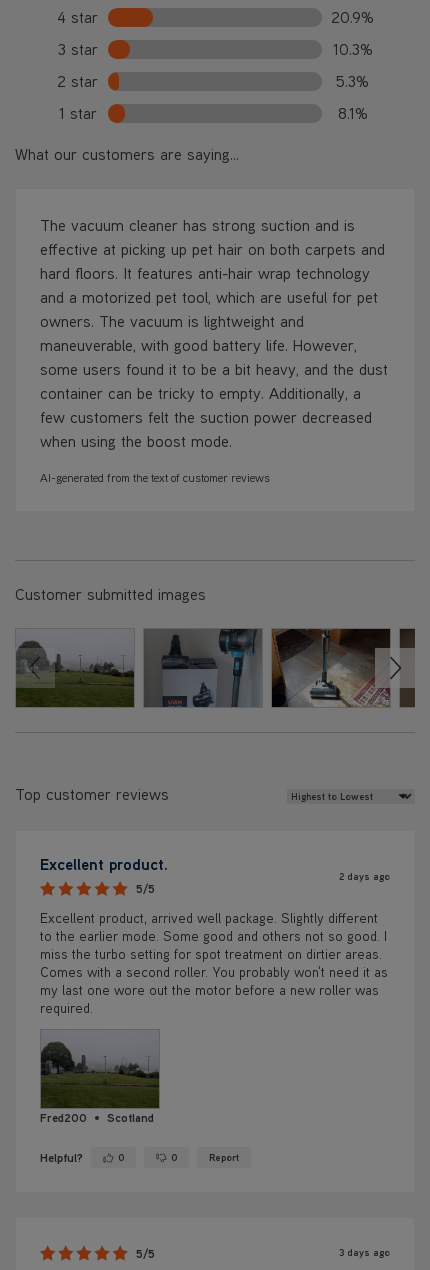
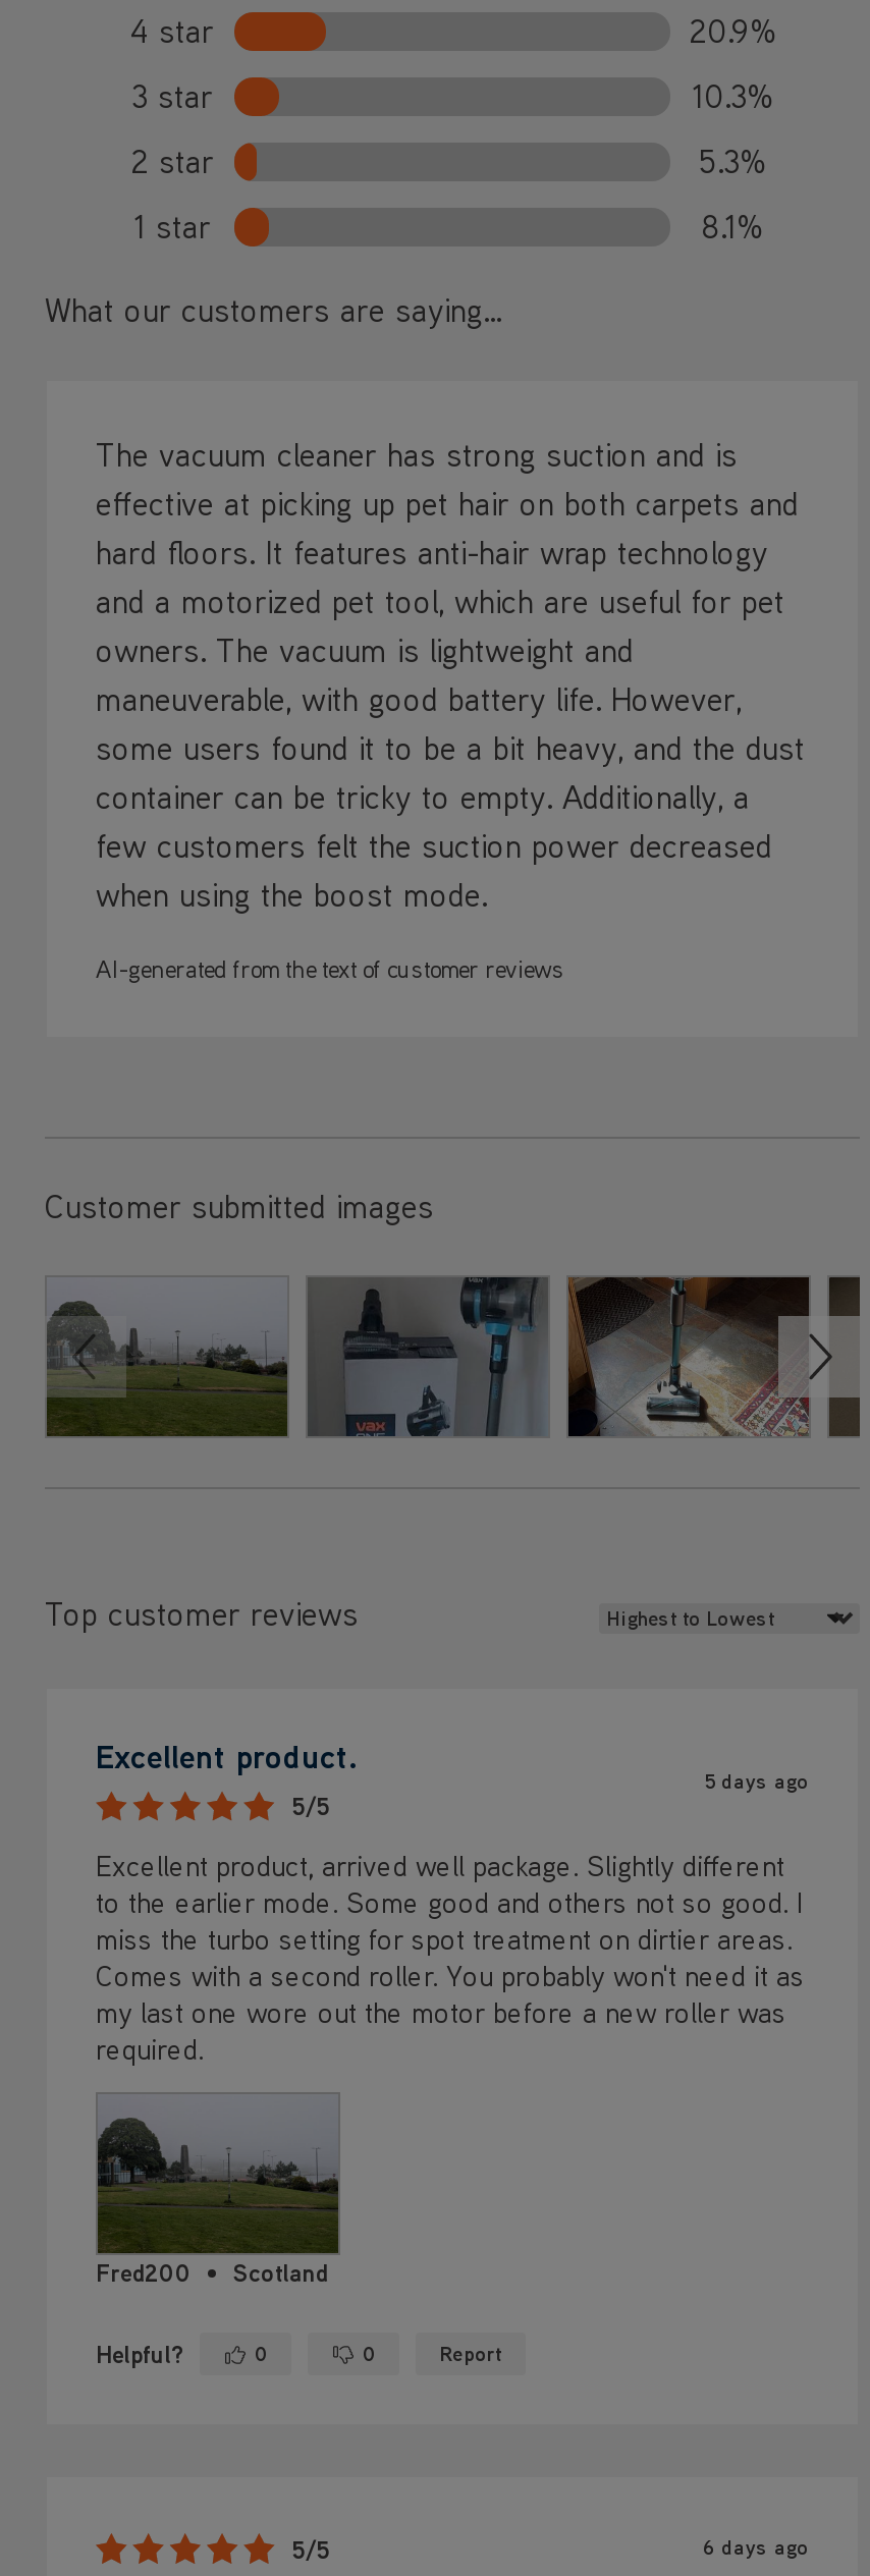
[339,870,390,883] 2 days ago -> [705,1768,809,1794] 5 days ago
[339,1245,390,1258] 3 days ago -> [703,2533,809,2560] 6 days ago

